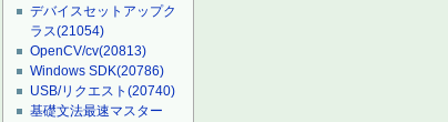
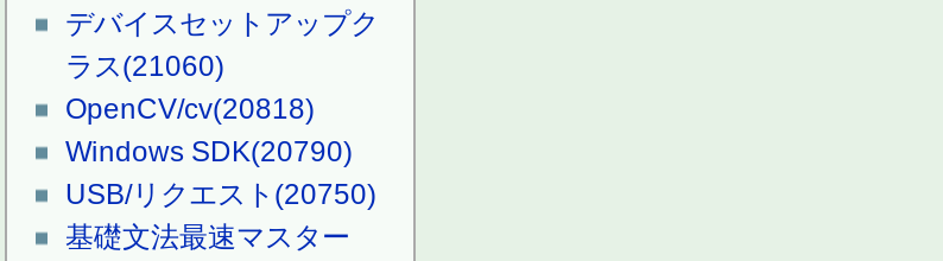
[30,24,105,39] ラス(21054) -> [65,50,224,84] ラス(21060)
[30,43,147,59] OpenCV/cv(20813) -> [65,93,314,126] OpenCV/cv(20818)
[30,63,165,79] Windows SDK(20786) -> [65,136,352,169] Windows SDK(20790)
[30,83,176,99] USB/リクエスト(20740) -> [65,178,376,212] USB/リクエスト(20750)

